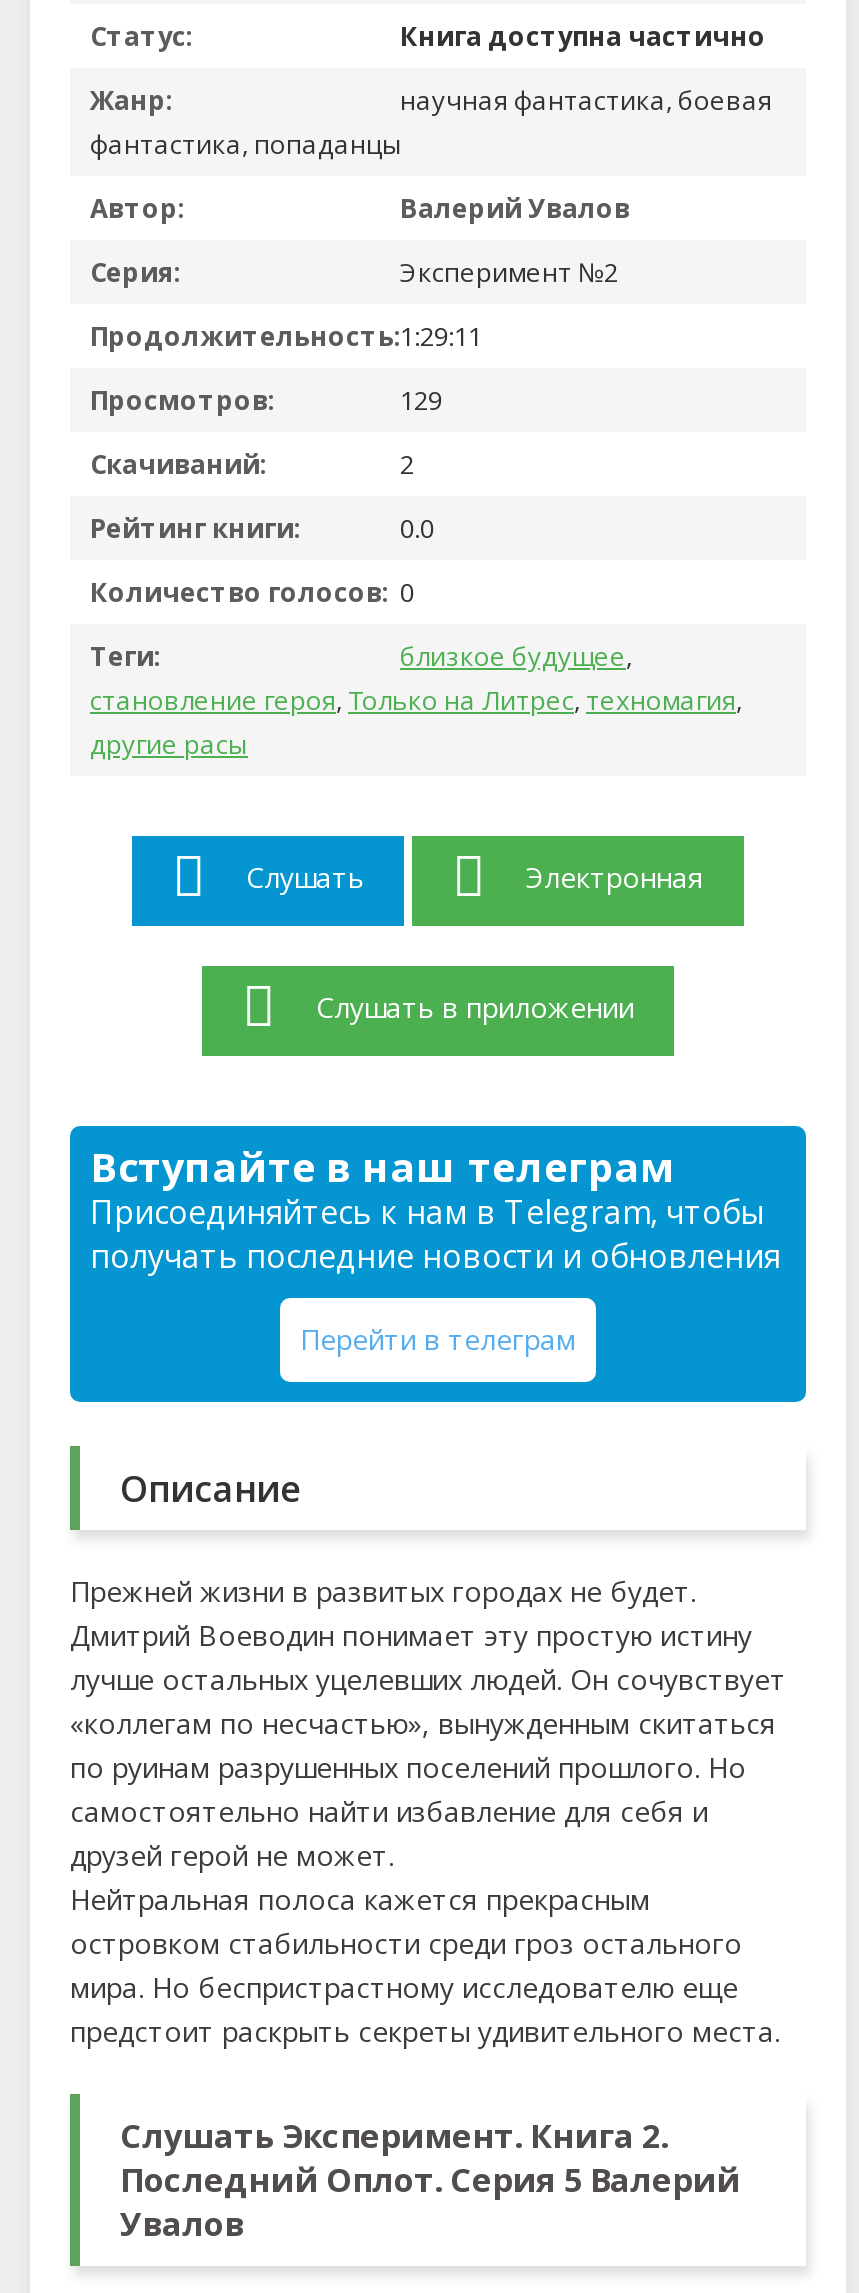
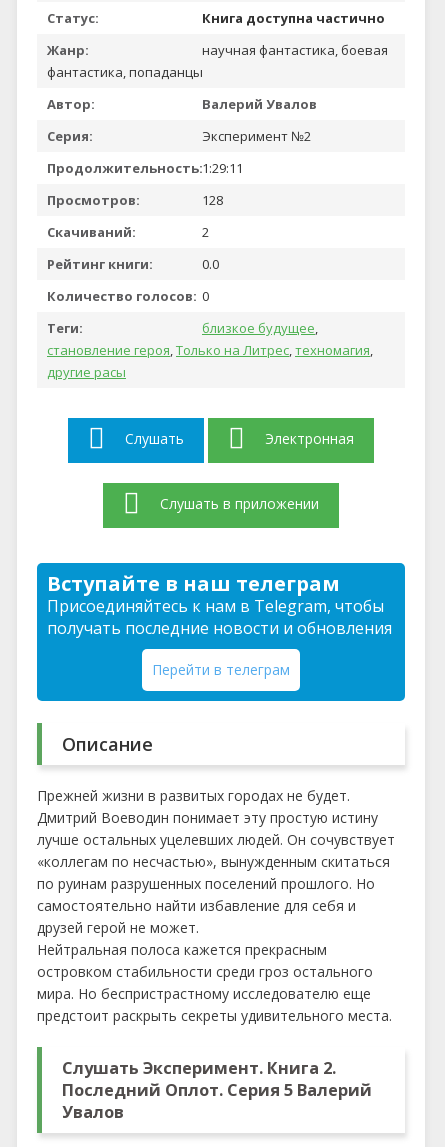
[400,382,442,418] 129 -> [202,191,223,209] 128

